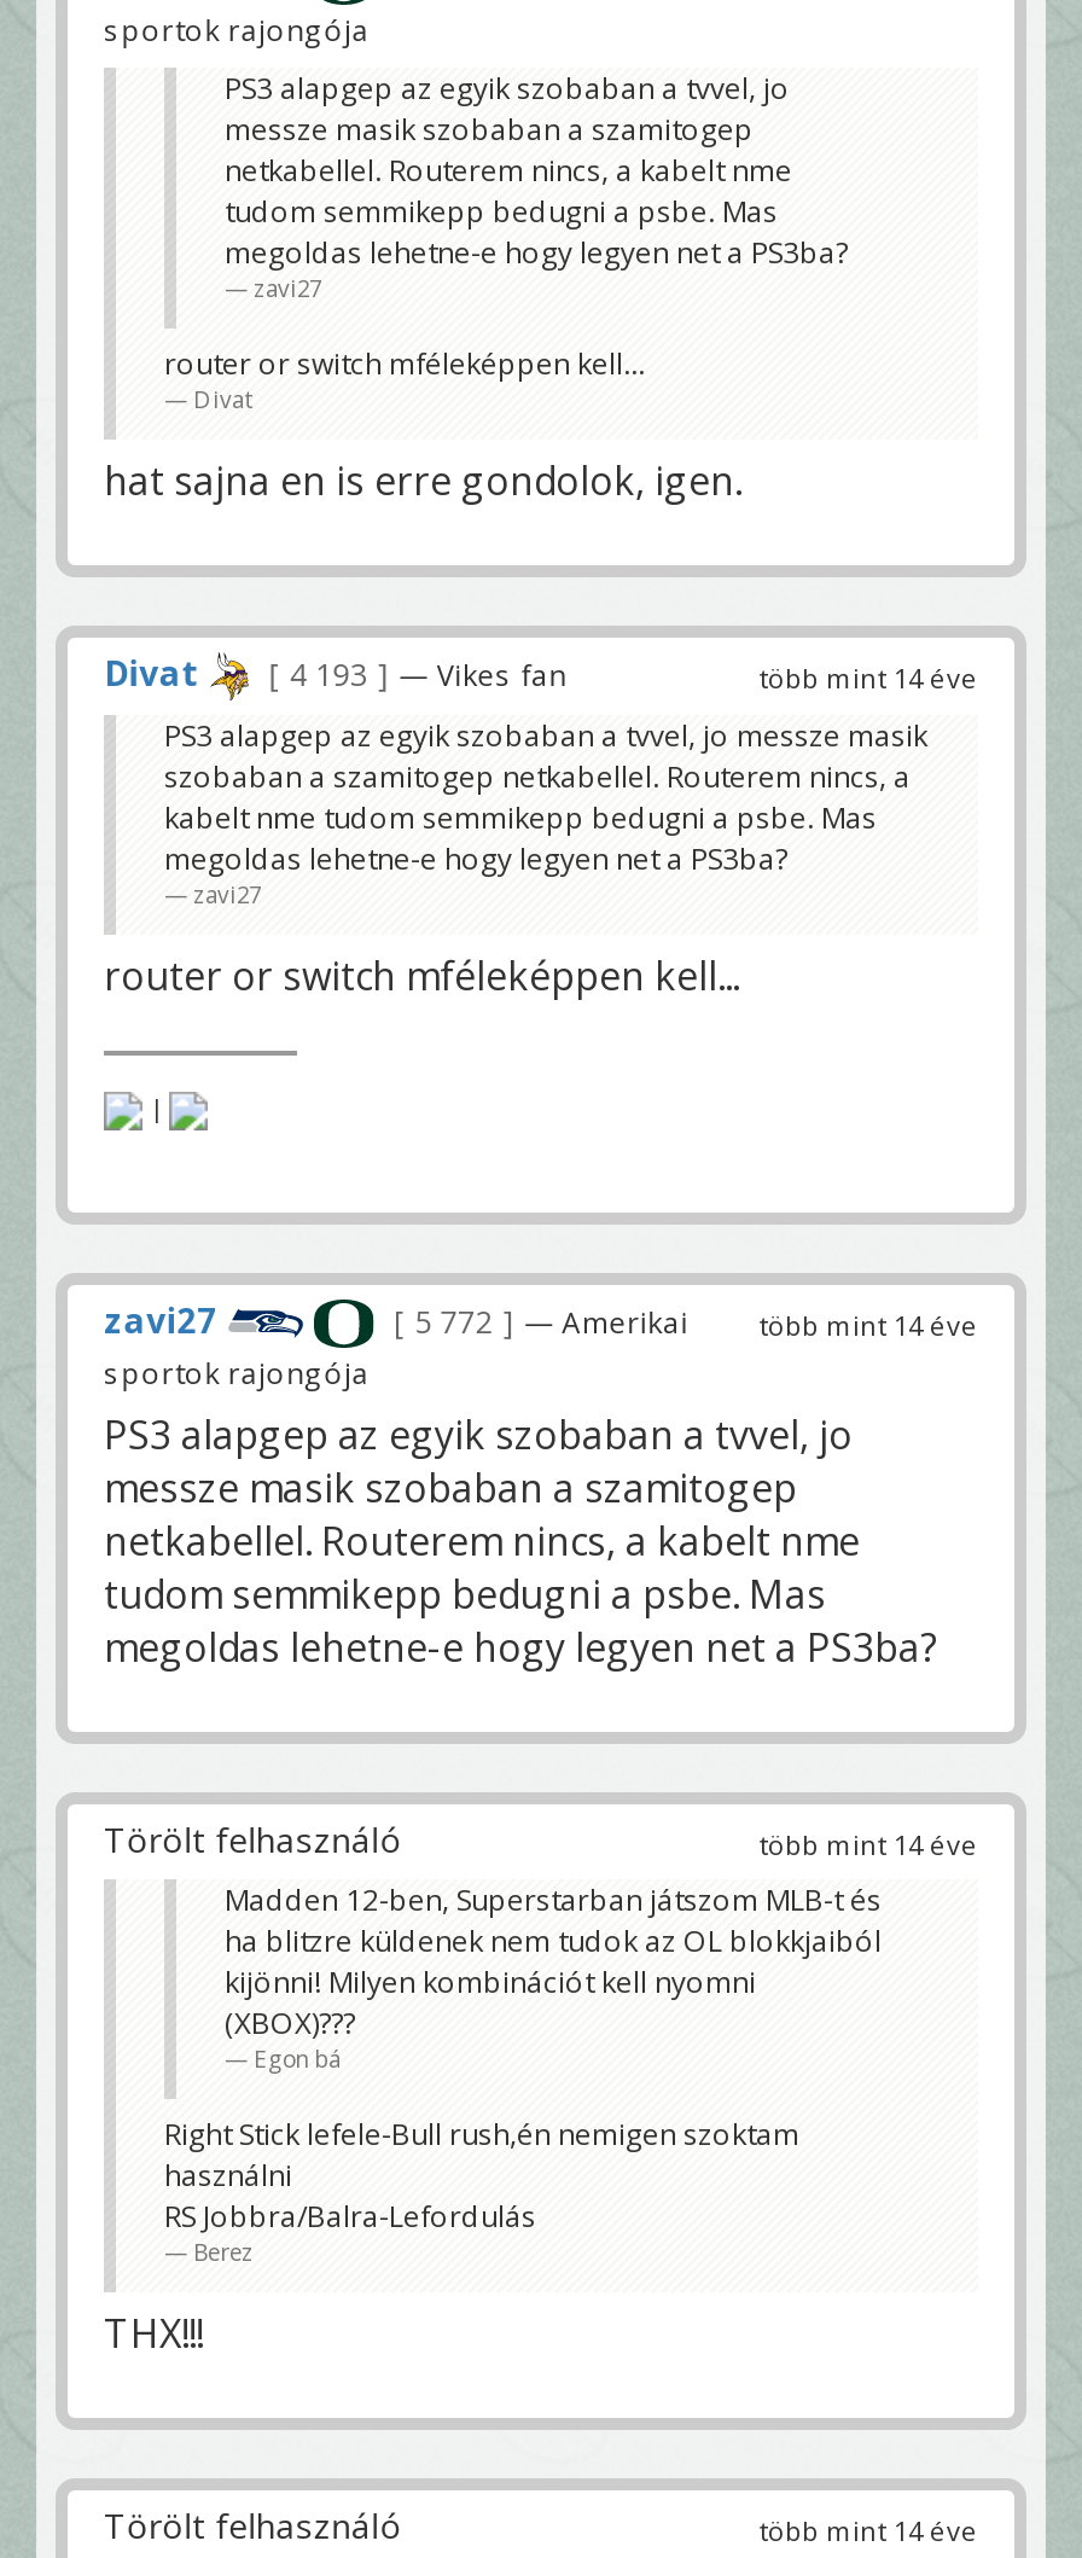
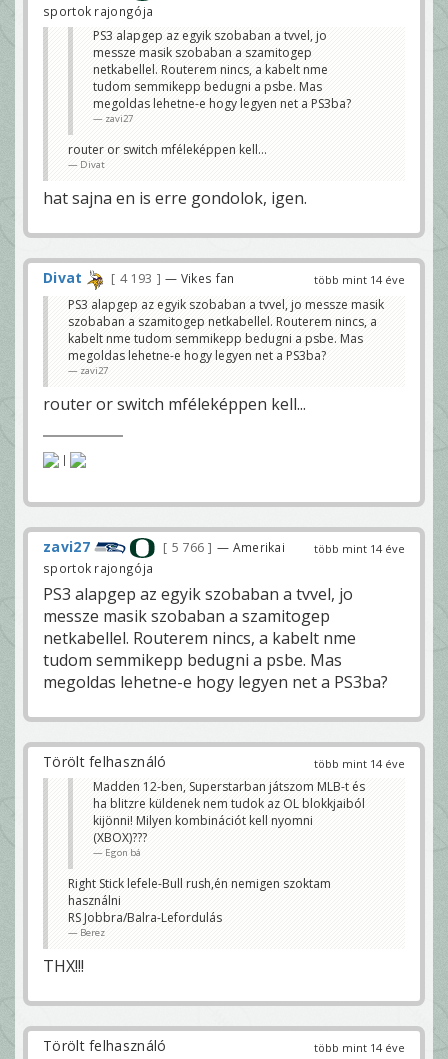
[406,1301,978,1342] 5 772 — Amerikai több mint 14 éve -> [168,539,405,556] 5 766 — Amerikai több mint 14 éve

